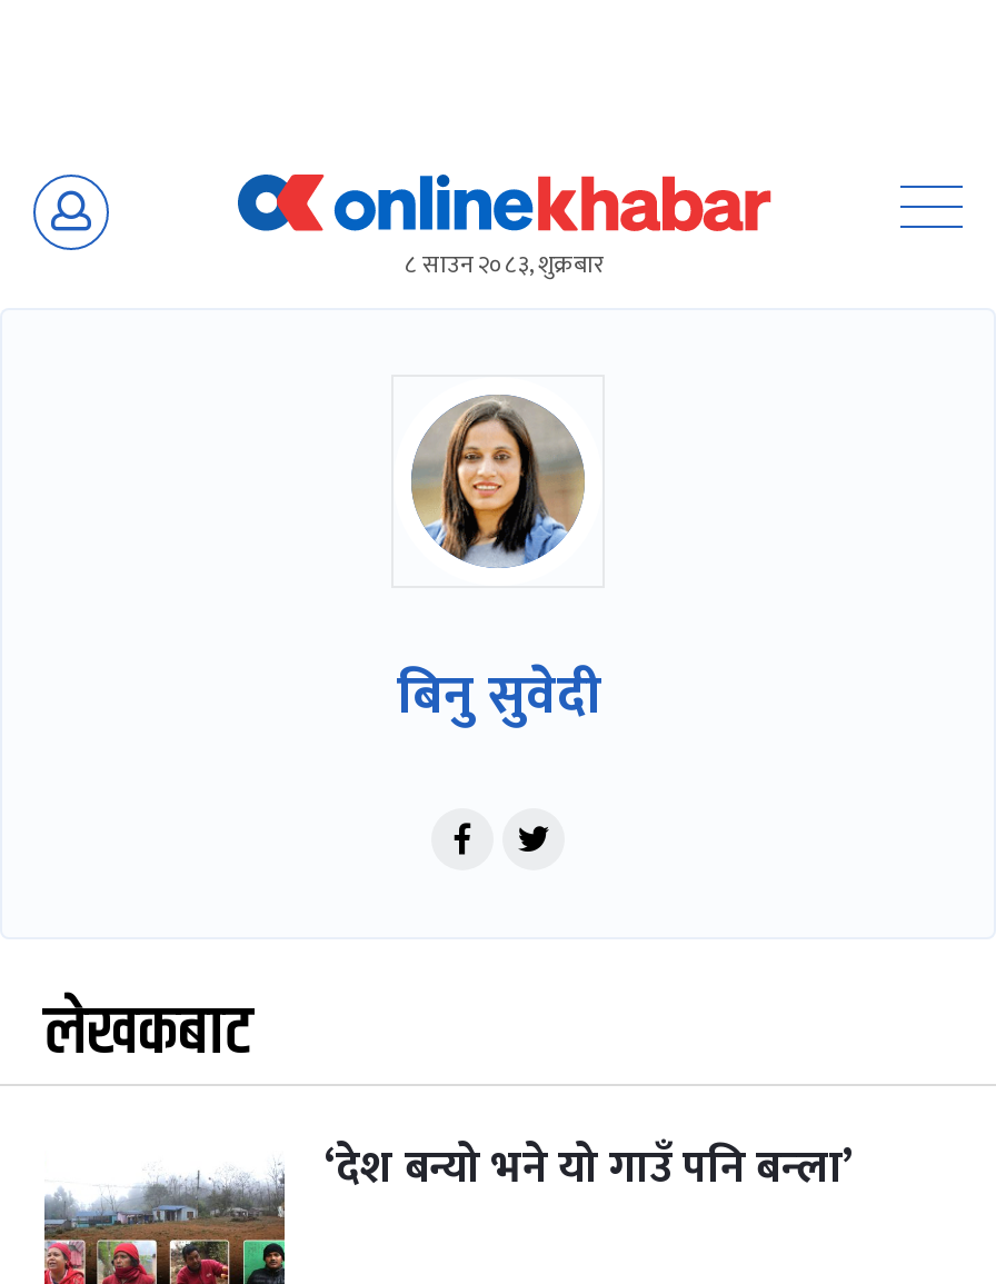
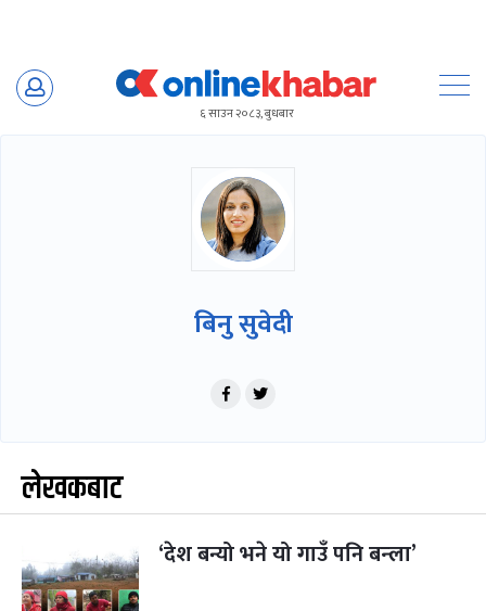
[405,246,605,286] ८ साउन २०८३, शुक्रबार -> [199,104,293,124] ६ साउन २०८३, बुधबार

